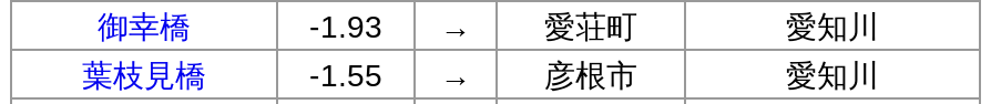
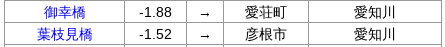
[309,9,382,44] -1.93 -> [139,4,172,20] -1.88
[309,58,382,93] -1.55 -> [139,26,172,42] -1.52

